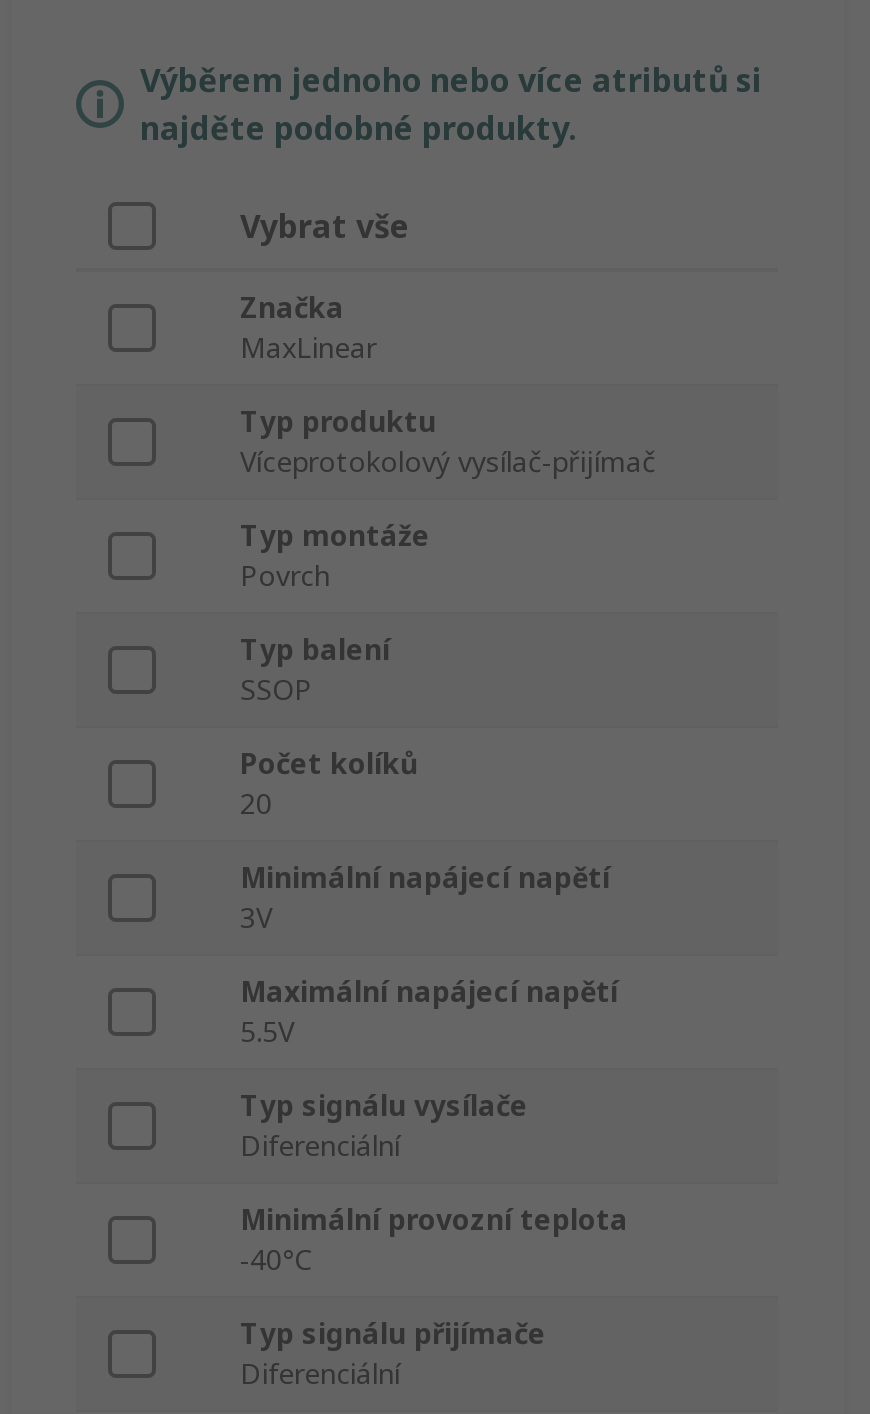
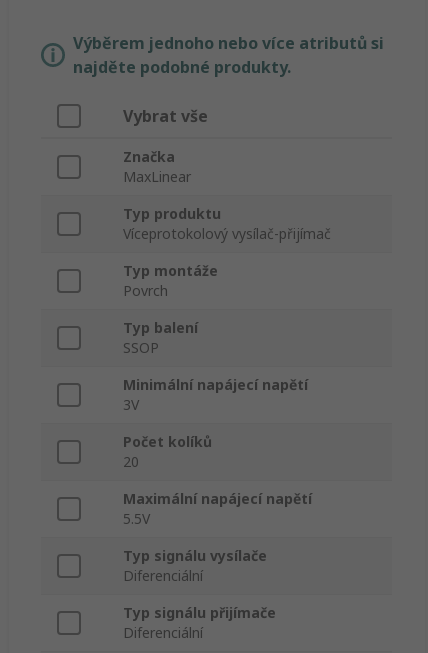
[240,745,418,823] Počet kolíků | 20 -> none
none -> [123,432,212,471] Počet kolíků | 20
[240,1201,628,1279] Minimální provozní teplota | -40°C -> none

